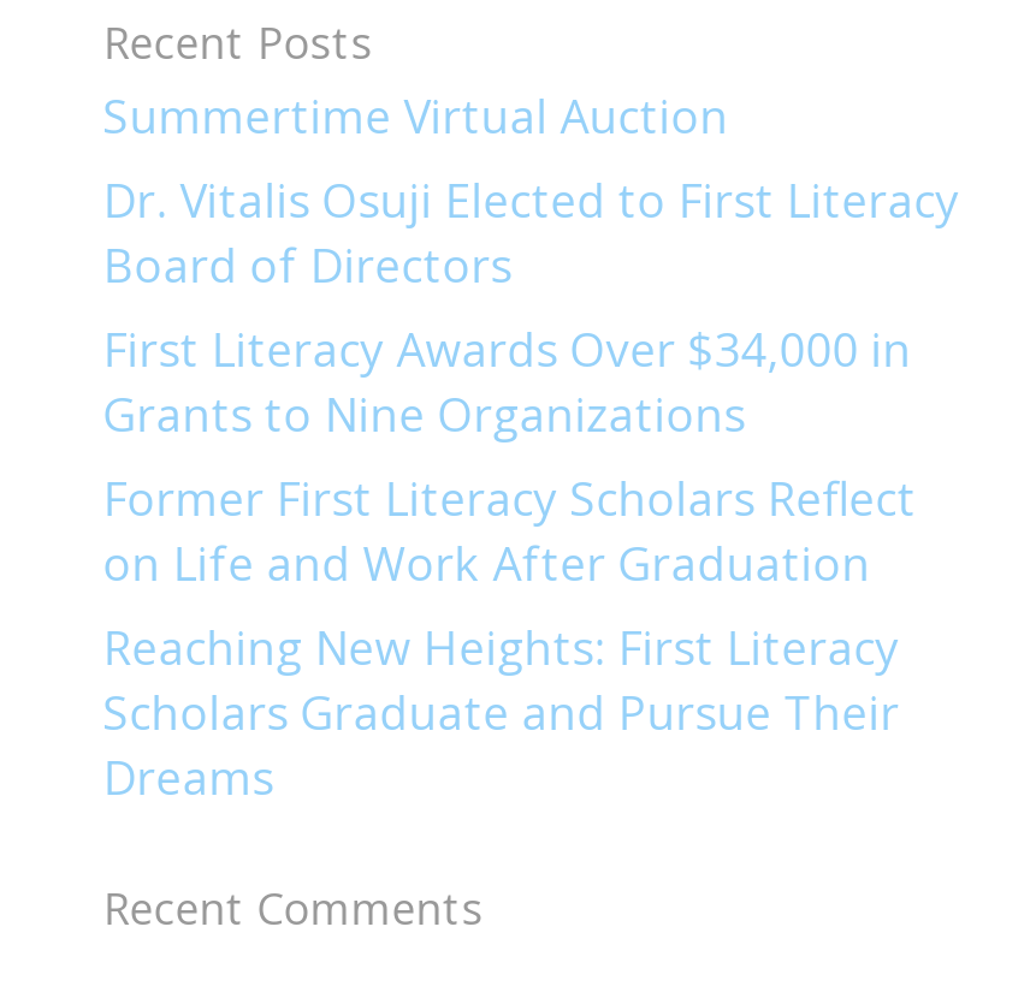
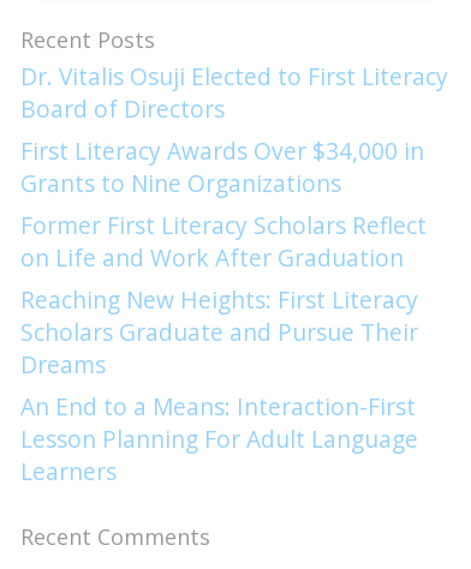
[103,82,729,146] Summertime Virtual Auction -> none
moved [103,166,960,808] -> [20,61,448,381]: Dr. Vitalis Osuji Elected to First Literacy | Board of Directors | First Literacy Awards Over $34,000 in | ... | Scholars Graduate and Pursue Their | Dreams
none -> [20,391,418,488] An End to a Means: Interaction-First | Lesson Planning For Adult Language | Learners

